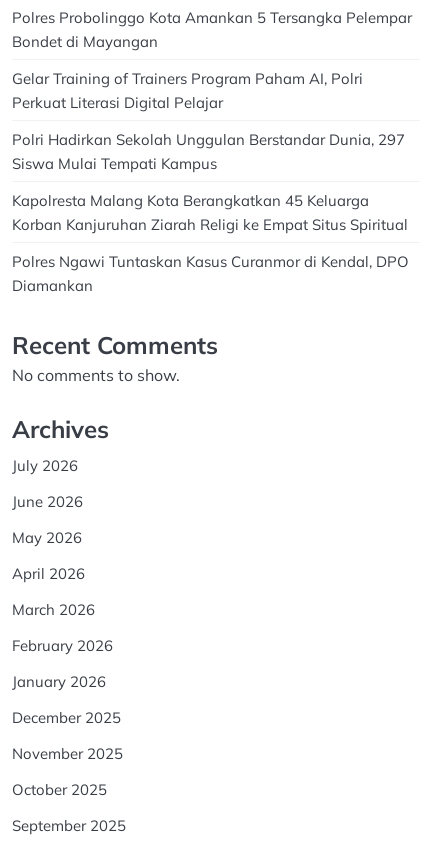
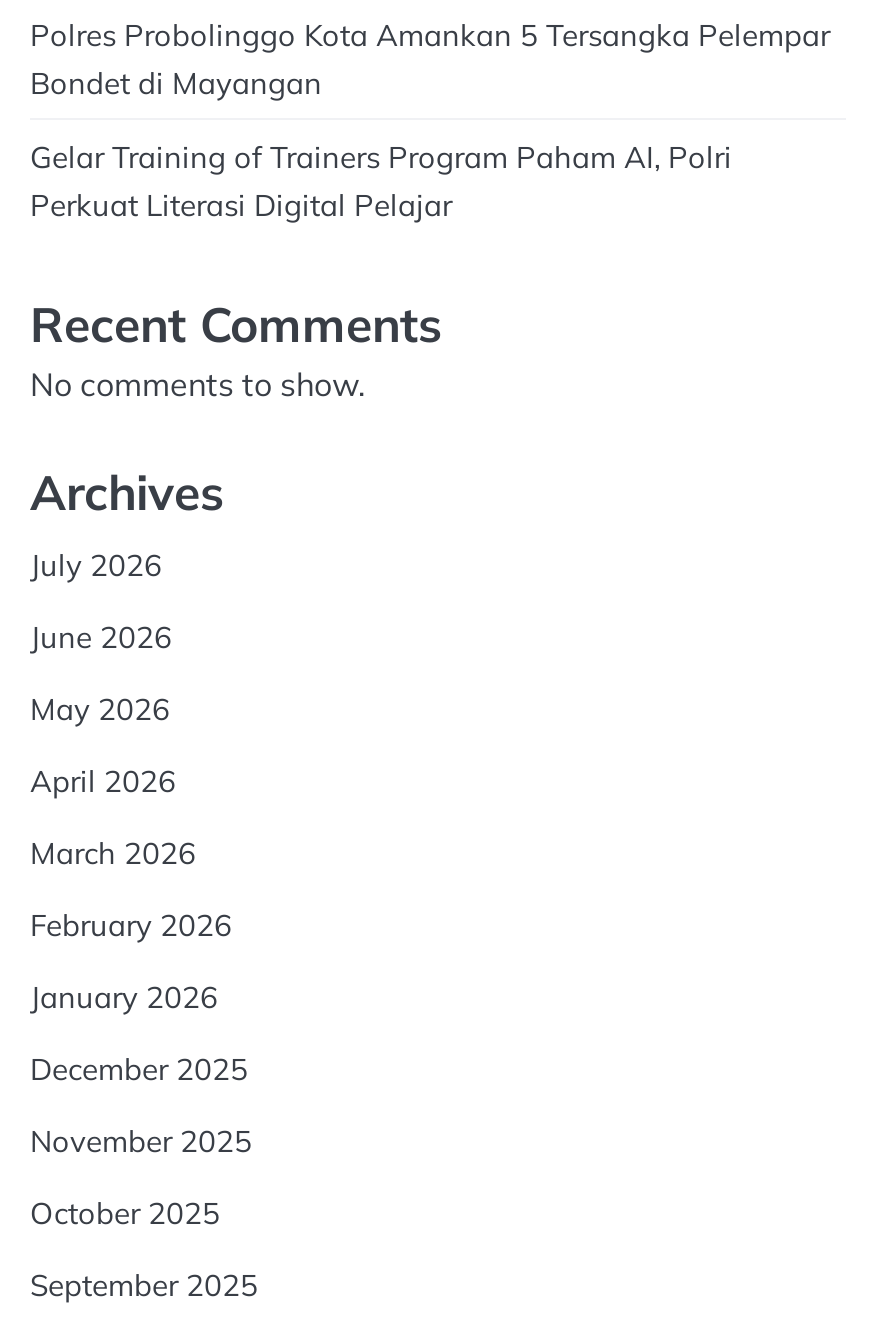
[12,130,409,295] Polri Hadirkan Sekolah Unggulan Berstandar Dunia, 297 | Siswa Mulai Tempati Kampus | Kapolresta Malang Kota Berangkatkan 45 Keluarga | Korban Kanjuruhan Ziarah Religi ke Empat Situs Spiritual | Polres Ngawi Tuntaskan Kasus Curanmor di Kendal, DPO | Diamankan -> none

